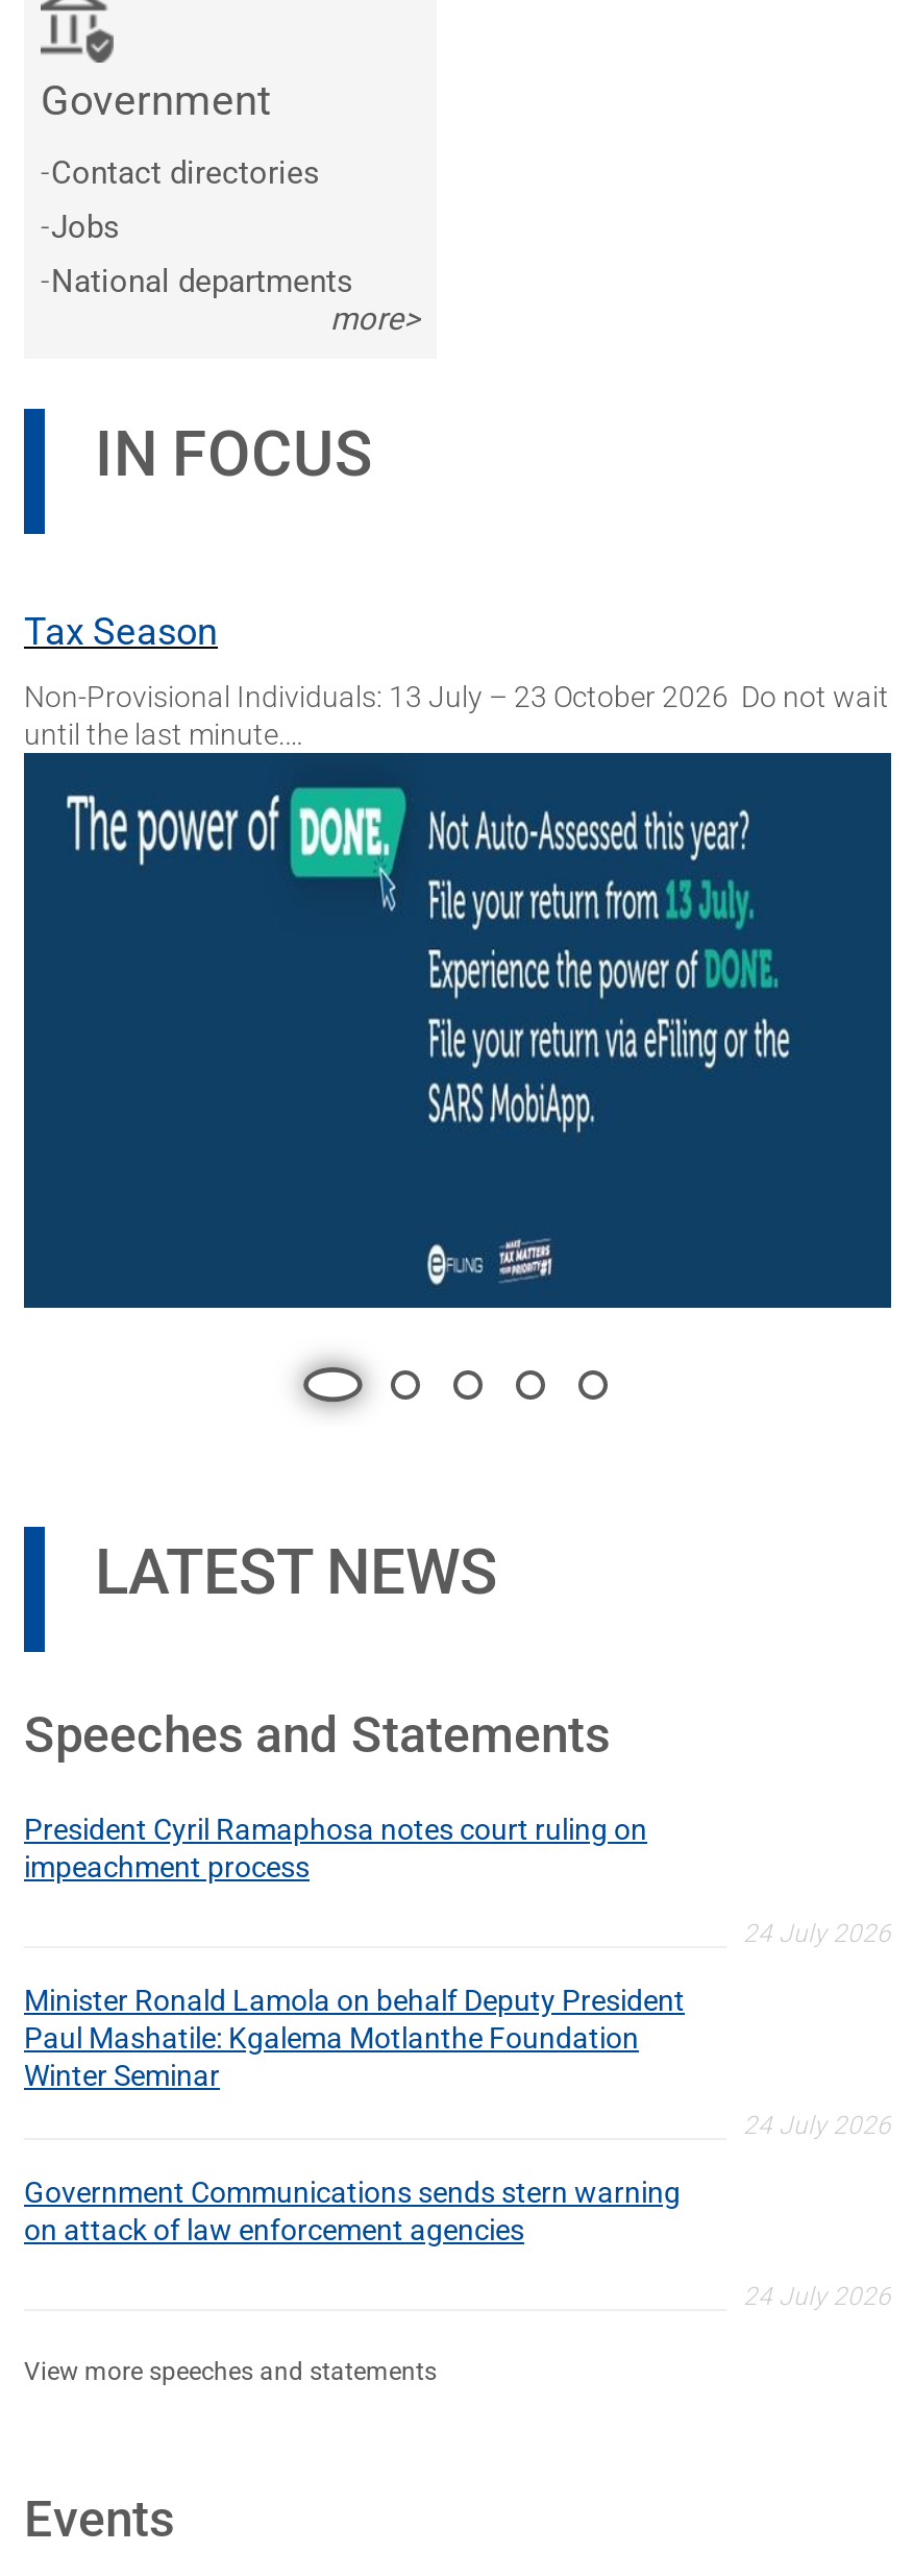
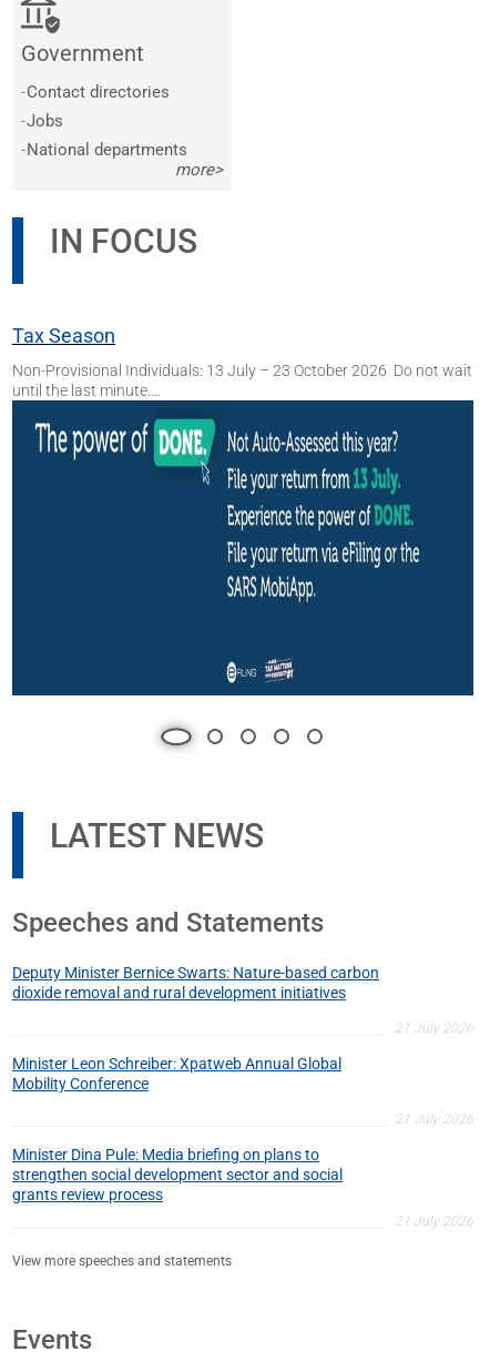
[24,1813,647,1884] President Cyril Ramaphosa notes court ruling on | impeachment process -> [12,964,379,1002] Deputy Minister Bernice Swarts: Nature-based carbon | dioxide removal and rural development initiatives
[743,1920,891,1949] 24 July 2026 -> [395,1021,473,1036] 21 July 2026
[24,1984,685,2093] Minister Ronald Lamola on behalf Deputy President | Paul Mashatile: Kgalema Motlanthe Foundation | Winter Seminar -> [12,1055,341,1093] Minister Leon Schreiber: Xpatweb Annual Global | Mobility Conference
[743,2111,891,2141] 24 July 2026 -> [395,1112,473,1127] 21 July 2026
[24,2176,681,2247] Government Communications sends stern warning | on attack of law enforcement agencies -> [12,1146,343,1204] Minister Dina Pule: Media briefing on plans to | strengthen social development sector and social | grants review process
[743,2283,891,2312] 24 July 2026 -> [395,1214,473,1229] 21 July 2026

